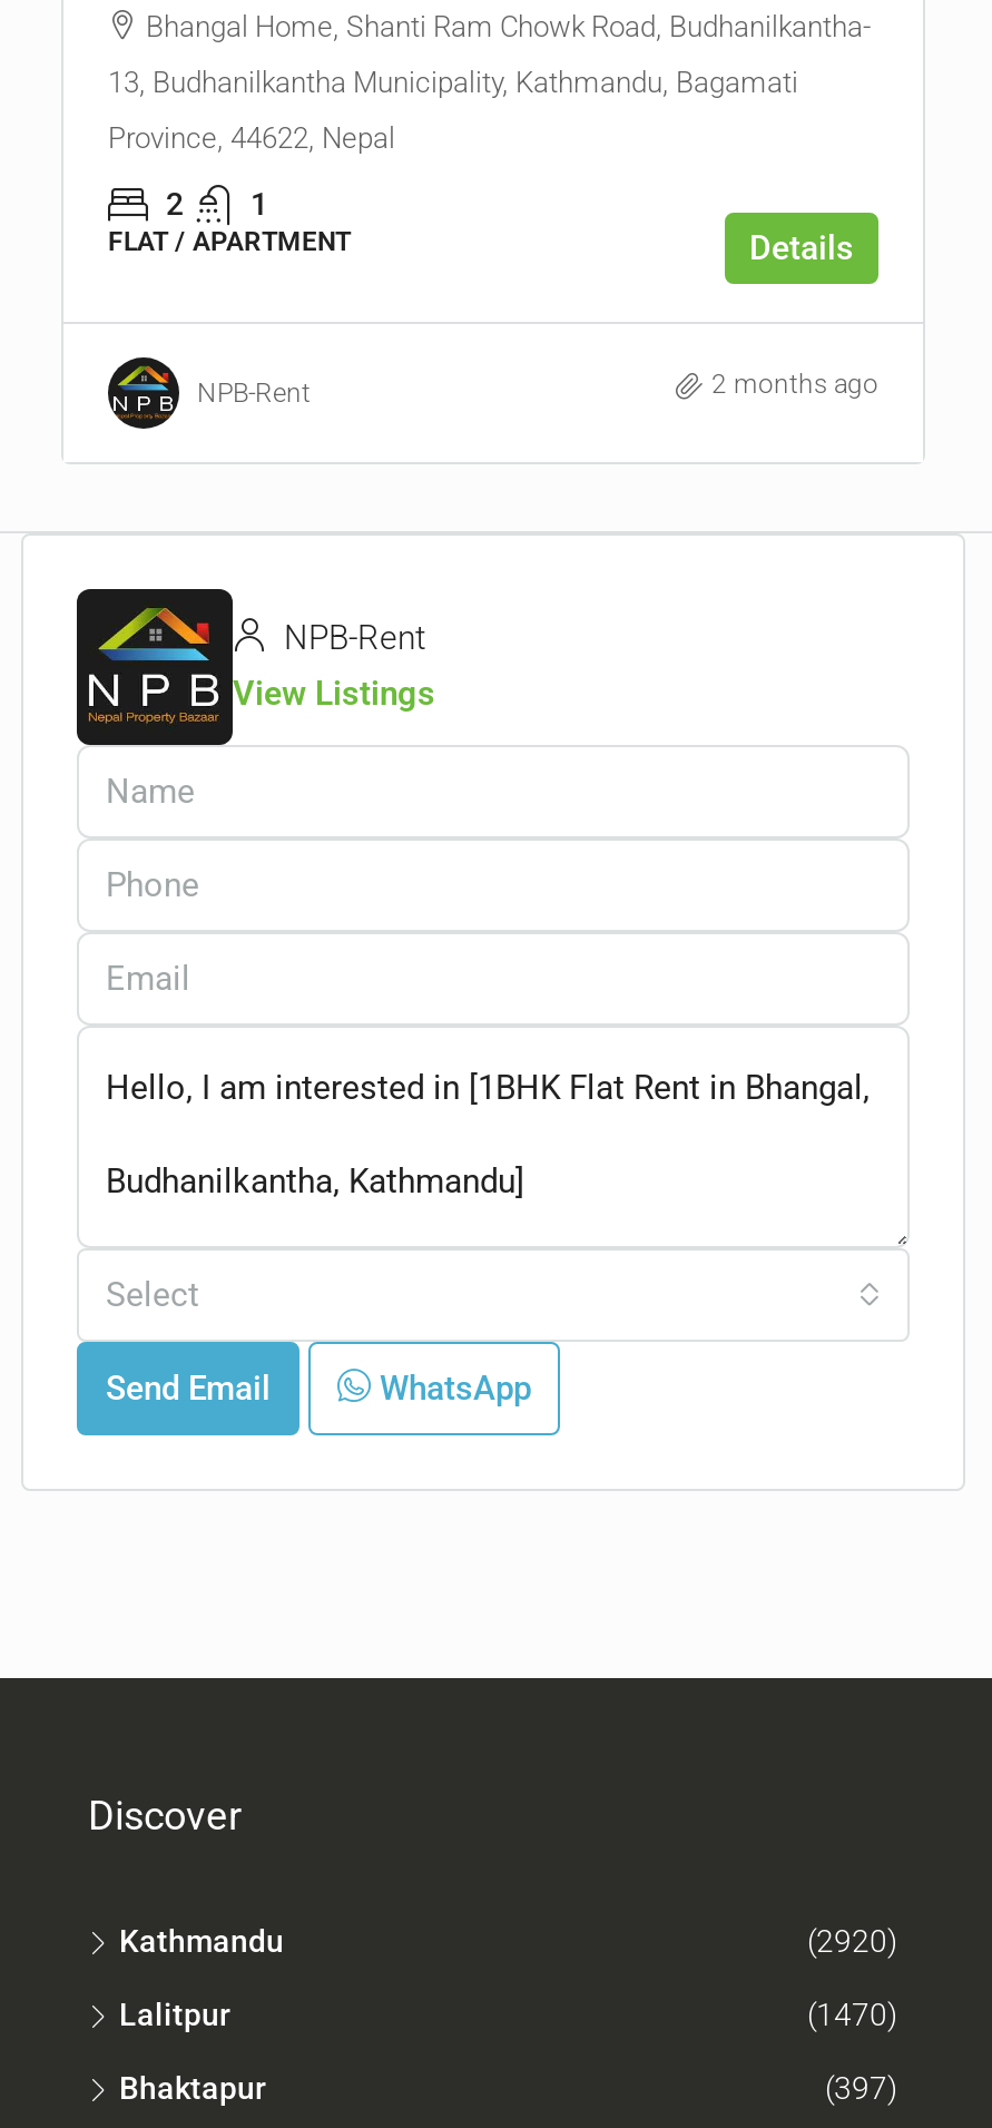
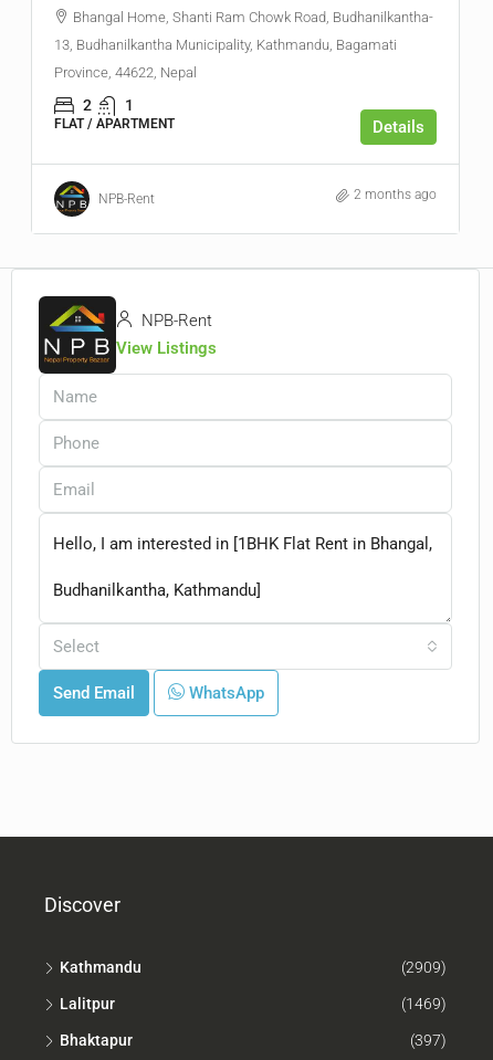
[807,1924,898,1960] (2920) -> [401,959,447,977] (2909)
[807,1998,898,2033] (1470) -> [401,995,447,1013] (1469)

